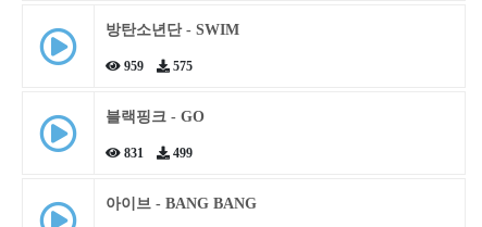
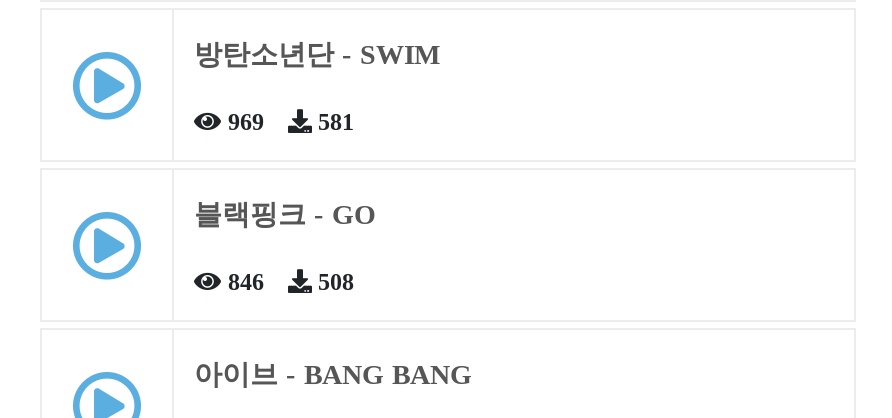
[121,59,144,73] 959 -> [222,108,264,134] 969
[170,59,193,73] 575 -> [312,108,354,134] 581
[121,146,144,160] 831 -> [222,268,264,294] 846
[170,146,193,160] 499 -> [312,268,354,294] 508

